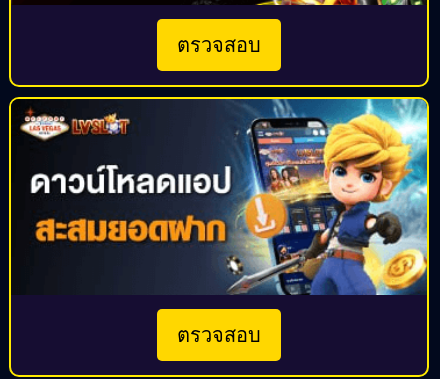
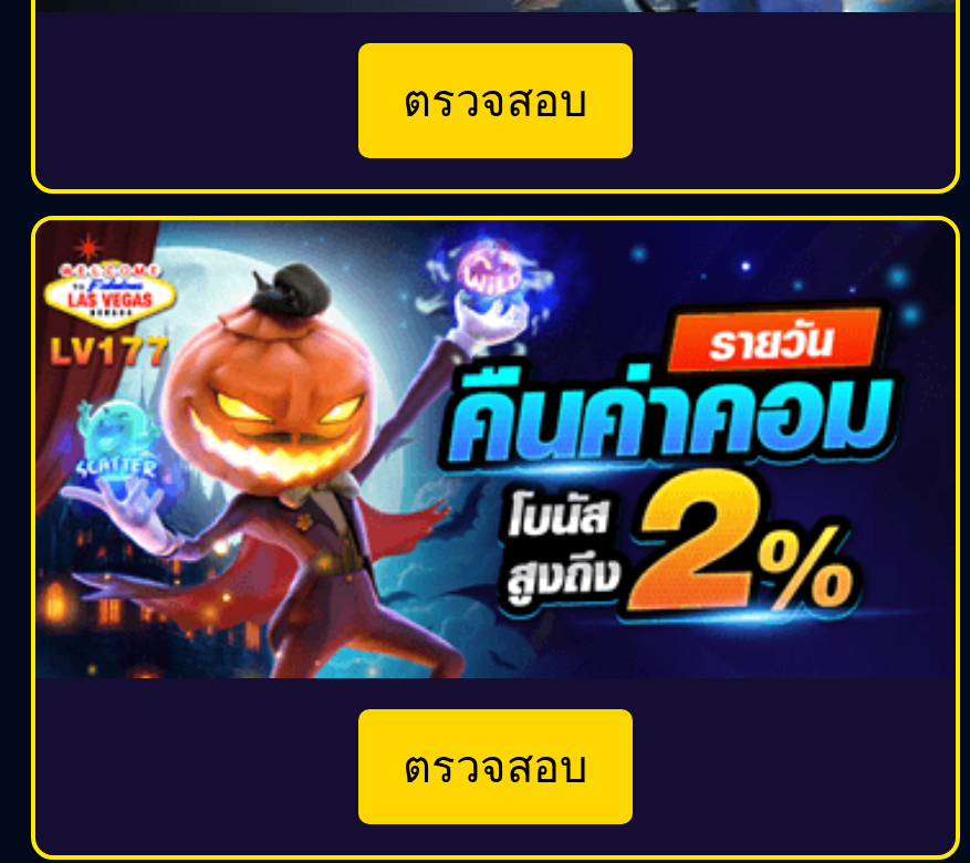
[11,98,428,296] [image] -> [33,215,956,679] [image]

